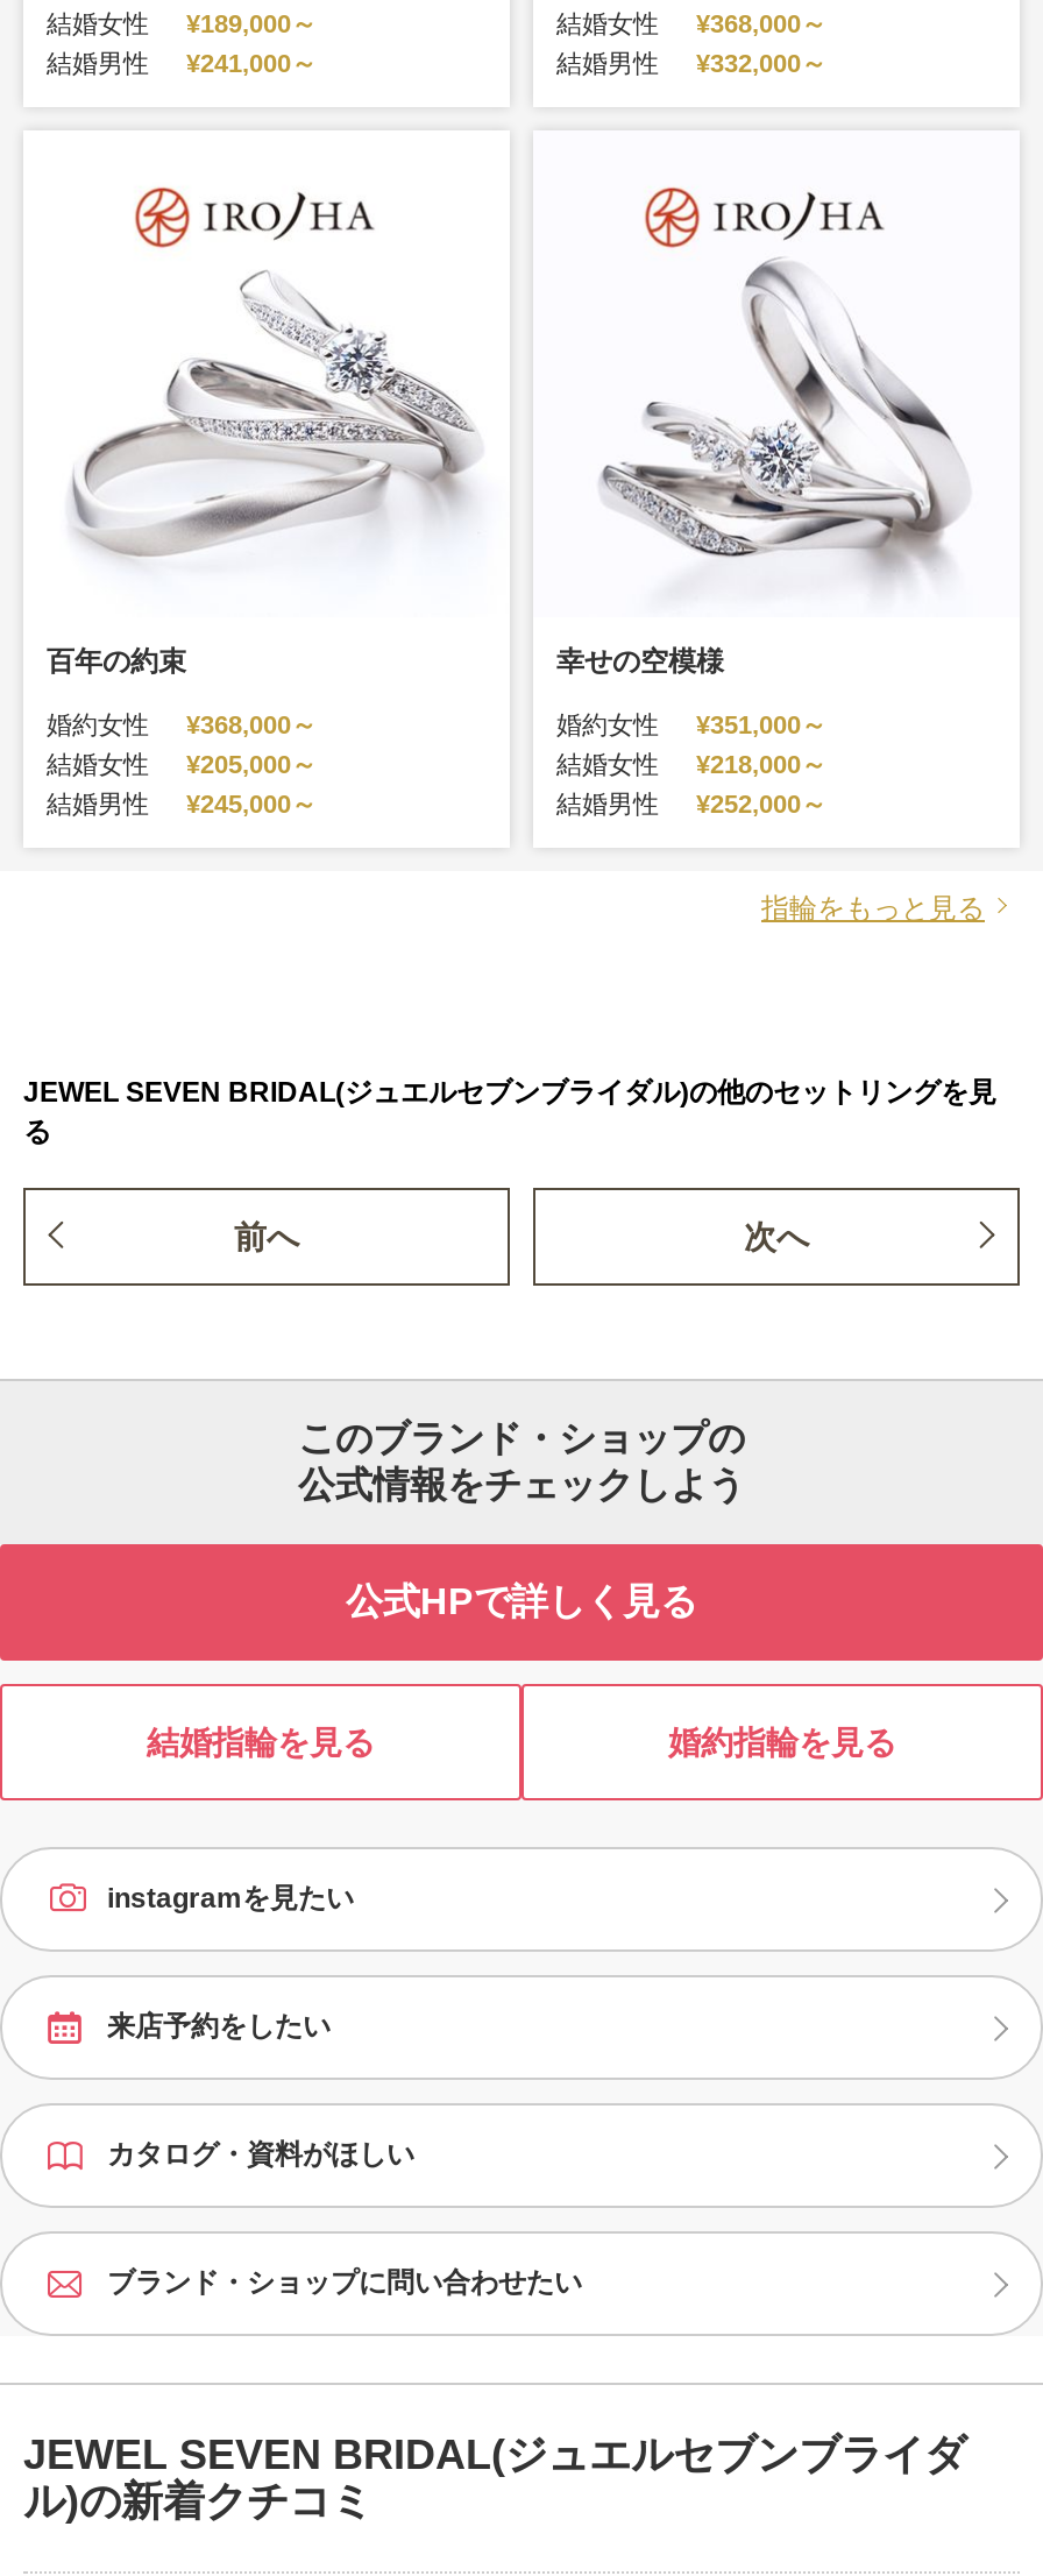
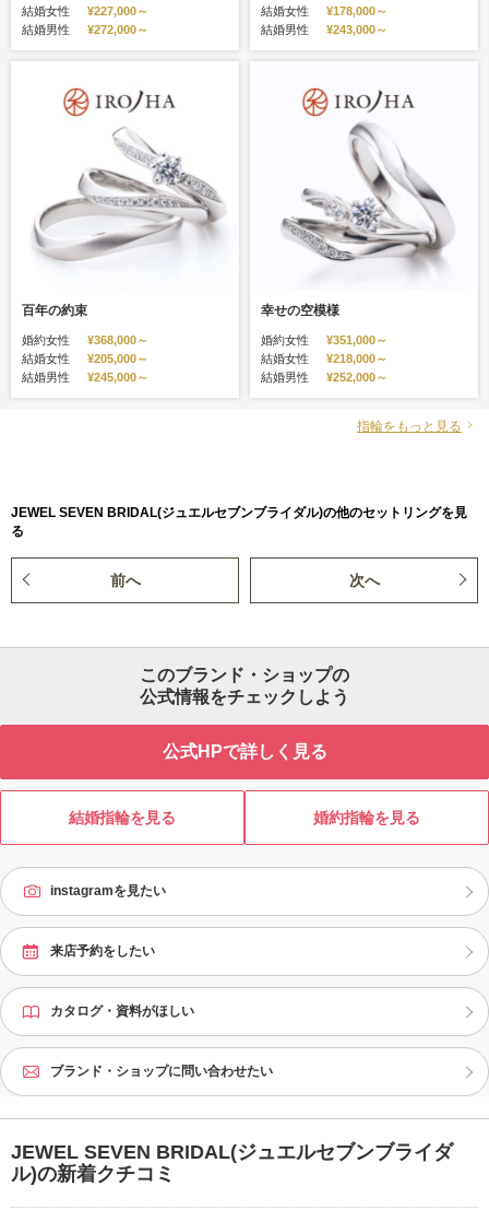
[47,9,317,37] 結婚女性 ¥189,000～ -> [22,4,148,17] 結婚女性 ¥227,000～
[556,9,826,37] 結婚女性 ¥368,000～ -> [261,4,387,17] 結婚女性 ¥178,000～
[47,49,317,77] 結婚男性 ¥241,000～ -> [22,23,148,36] 結婚男性 ¥272,000～
[556,49,826,77] 結婚男性 ¥332,000～ -> [261,23,387,36] 結婚男性 ¥243,000～

